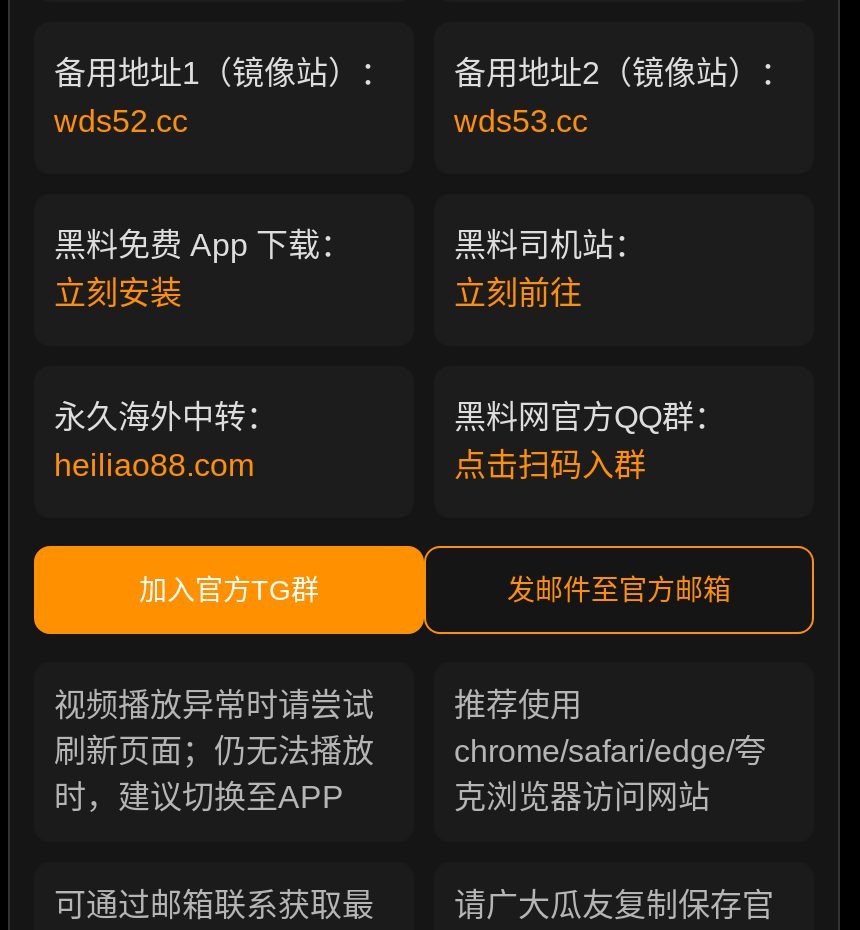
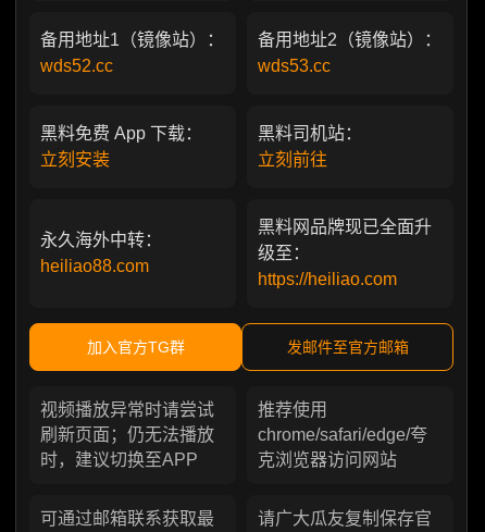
[454,399,726,481] 黑料网官方QQ群： | 点击扫码入群 -> [258,217,432,288] 黑料网品牌现已全面升 | 级至： | https://heiliao.com

